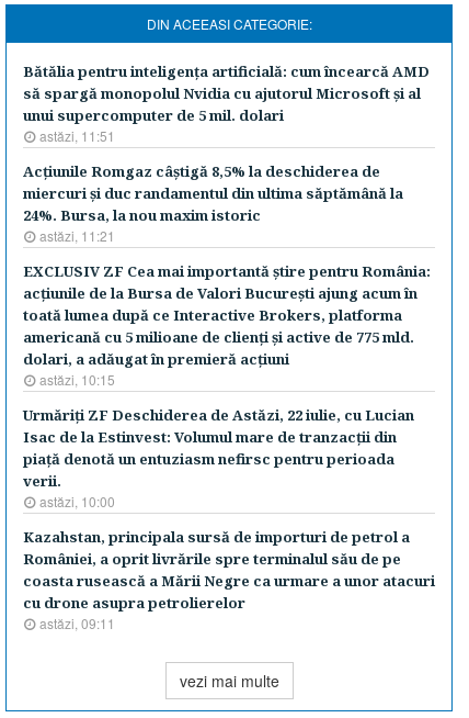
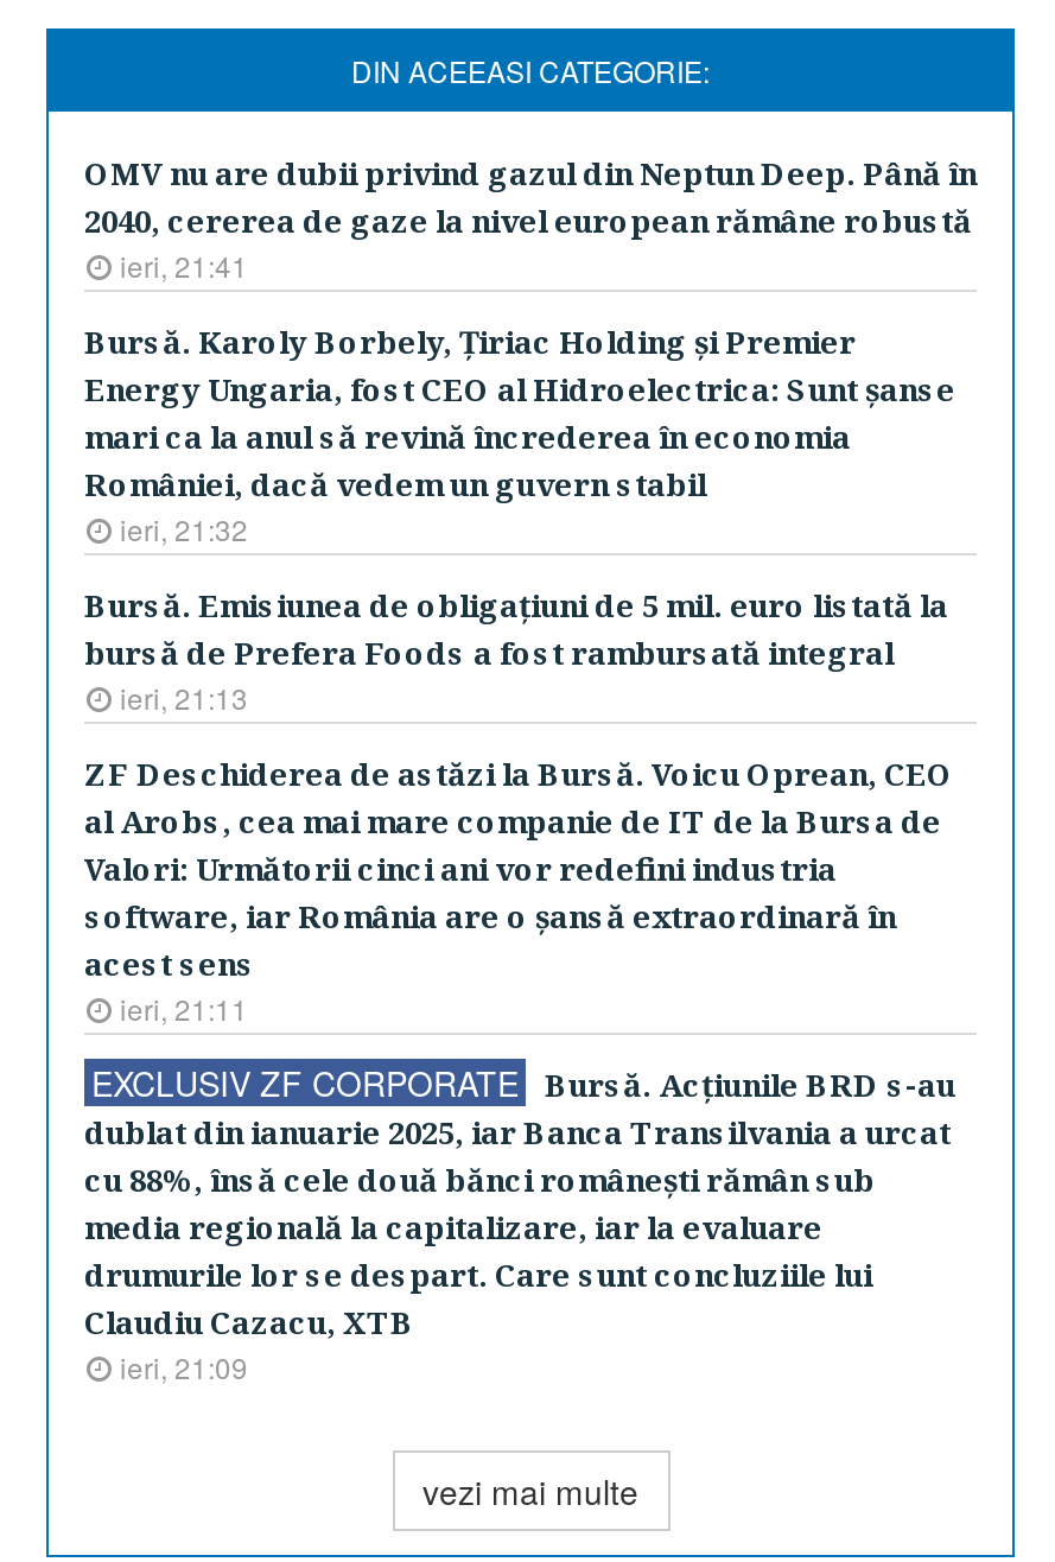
[23,61,430,145] Bătălia pentru inteligenţa artificială: cum încearcă AMD | să spargă monopolul Nvidia cu ajutorul Microsoft şi al | unui supercomputer de 5 mil. dolari | astăzi, 11:51 -> [84,152,977,285] OMV nu are dubii privind gazul din Neptun Deep. Până în | 2040, cererea de gaze la nivel european rămâne robustă | ieri, 21:41
[23,161,403,245] Acţiunile Romgaz câştigă 8,5% la deschiderea de | miercuri şi duc randamentul din ultima săptămână la | 24%. Bursa, la nou maxim istoric | astăzi, 11:21 -> [84,320,955,548] Bursă. Karoly Borbely, Ţiriac Holding şi Premier | Energy Ungaria, fost CEO al Hidroelectrica: Sunt şanse | mari ca la anul să revină încrederea în economia | României, dacă vedem un guvern stabil | ieri, 21:32
[23,261,431,389] EXCLUSIV ZF Cea mai importantă ştire pentru România: | acţiunile de la Bursa de Valori Bucureşti ajung acum în | toată lumea după ce Interactive Brokers, platforma | americană cu 5 milioane de clienţi şi active de 775 mld. | dolari, a adăugat în premieră acţiuni | astăzi, 10:15 -> [84,584,948,717] Bursă. Emisiunea de obligaţiuni de 5 mil. euro listată la | bursă de Prefera Foods a fost rambursată integral | ieri, 21:13
[23,405,414,511] Urmăriţi ZF Deschiderea de Astăzi, 22 iulie, cu Lucian | Isac de la Estinvest: Volumul mare de tranzacţii din | piaţă denotă un entuziasm nefirsc pentru perioada | verii. | astăzi, 10:00 -> [84,753,953,1028] ZF Deschiderea de astăzi la Bursă. Voicu Oprean, CEO | al Arobs, cea mai mare companie de IT de la Bursa de | Valori: Următorii cinci ani vor redefini industria | software, iar România are o şansă extraordinară în | acest sens | ieri, 21:11
[23,527,435,632] Kazahstan, principala sursă de importuri de petrol a | României, a oprit livrările spre terminalul său de pe | coasta rusească a Mării Negre ca urmare a unor atacuri | cu drone asupra petrolierelor | astăzi, 09:11 -> [84,1059,955,1386] EXCLUSIV ZF CORPORATE | Bursă. Acţiunile BRD s-au | dublat din ianuarie 2025, iar Banca Transilvania a urcat | cu 88%, însă cele două bănci româneşti rămân sub | media regională la capitalizare, iar la evaluare | drumurile lor se despart. Care sunt concluziile lui | Claudiu Cazacu, XTB | ieri, 21:09

